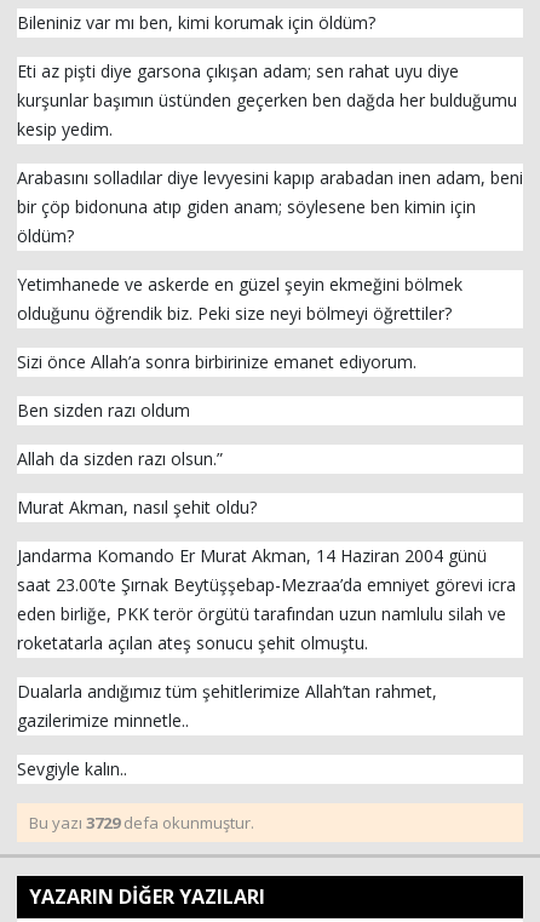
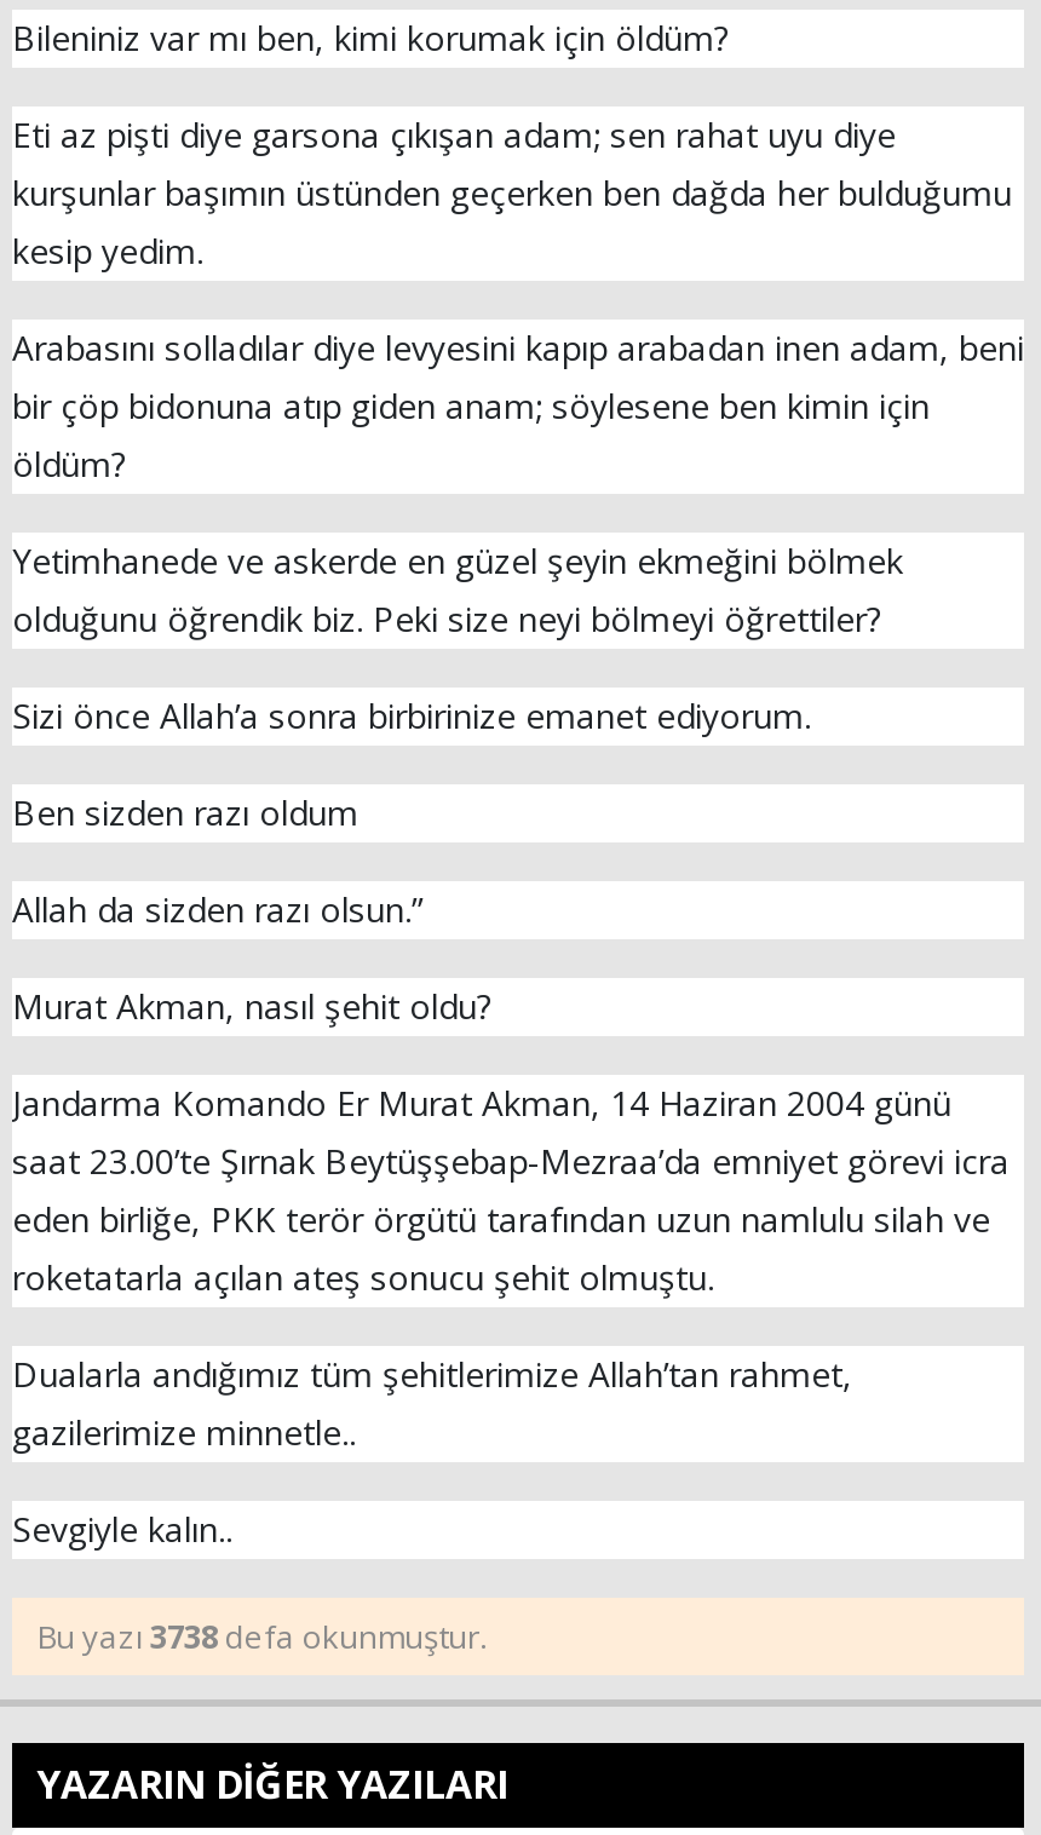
[29,812,254,834] Bu yazı 3729 defa okunmuştur. -> [36,1615,487,1658] Bu yazı 3738 defa okunmuştur.

